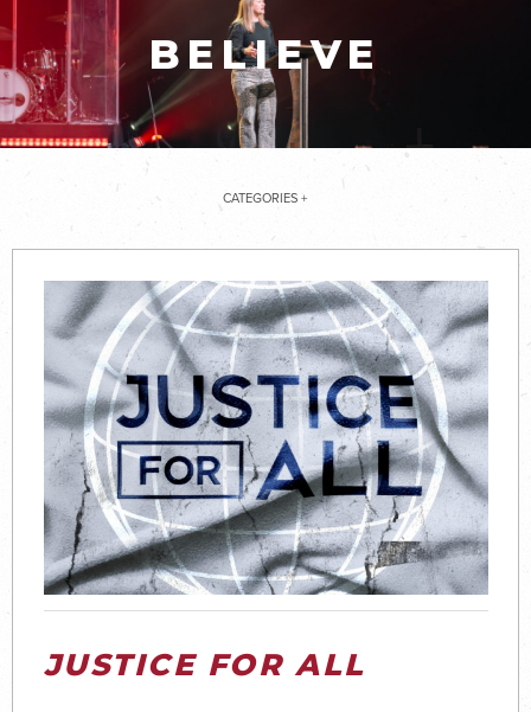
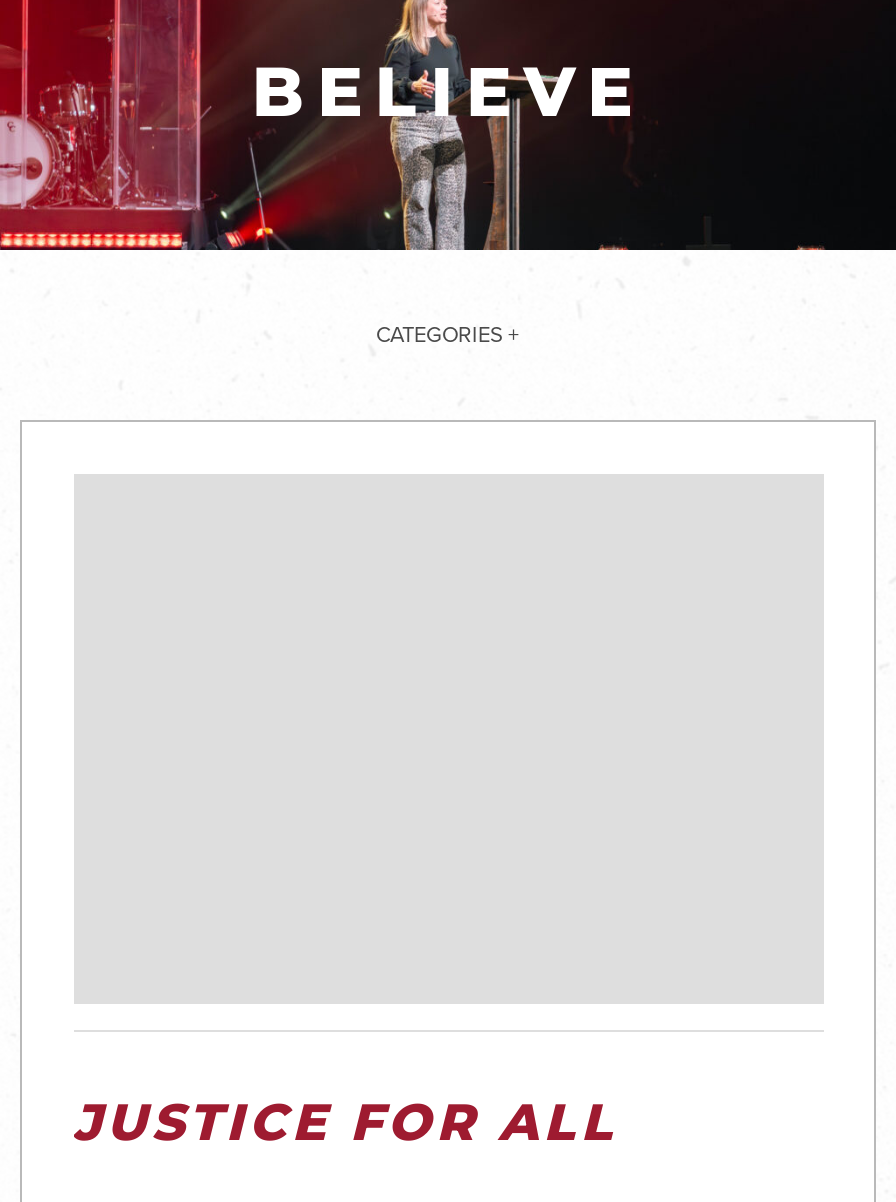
[43,281,488,596] [image] -> none

